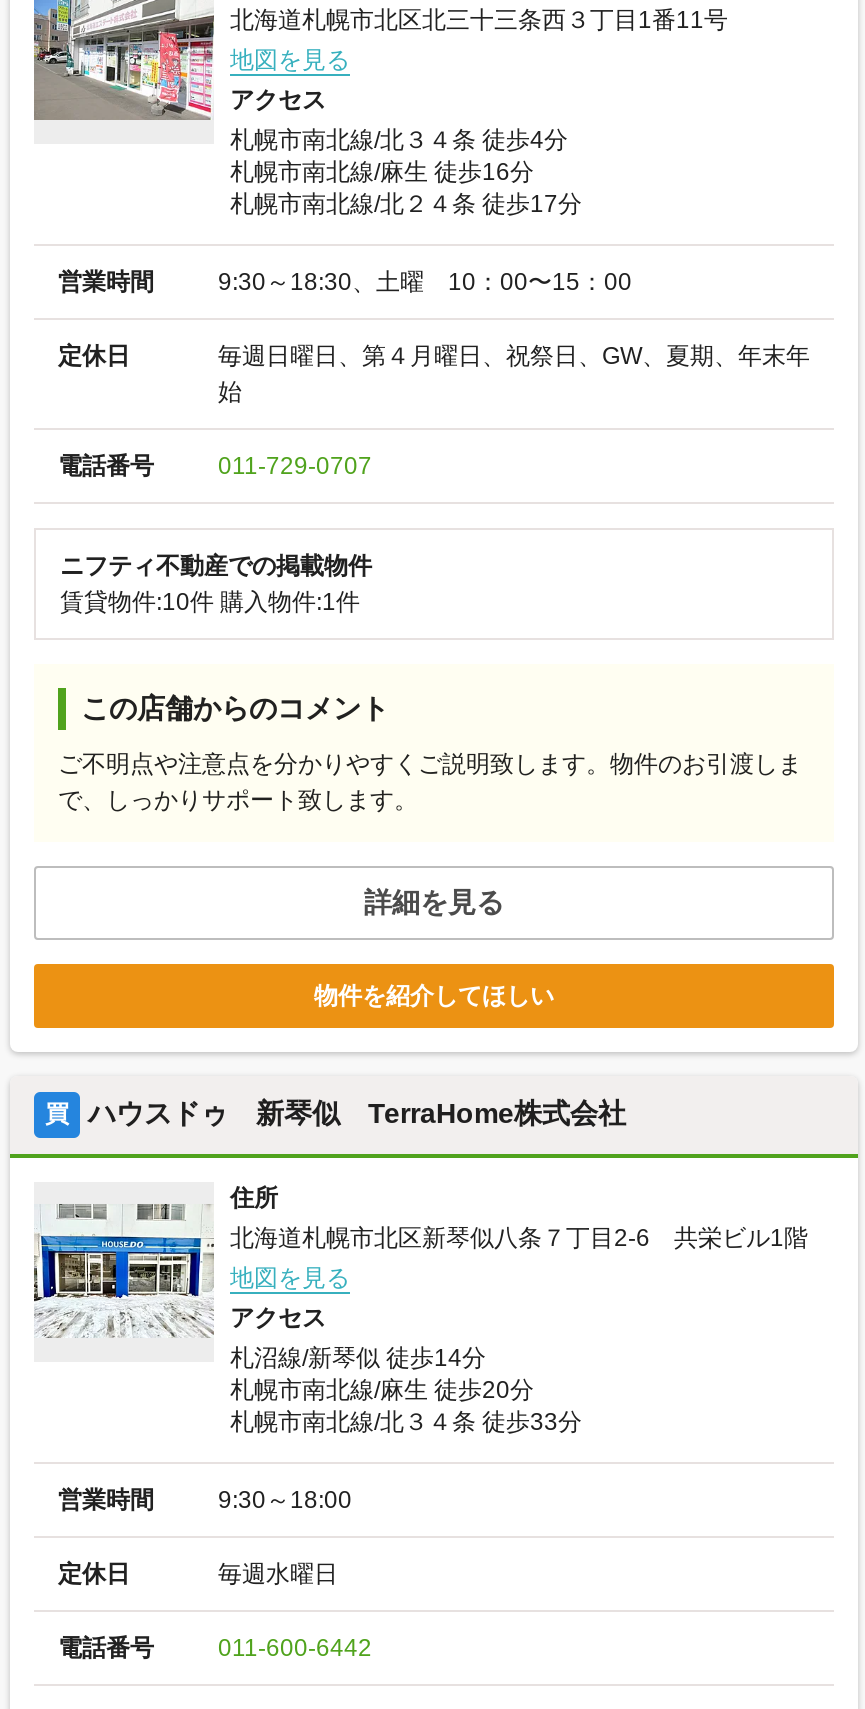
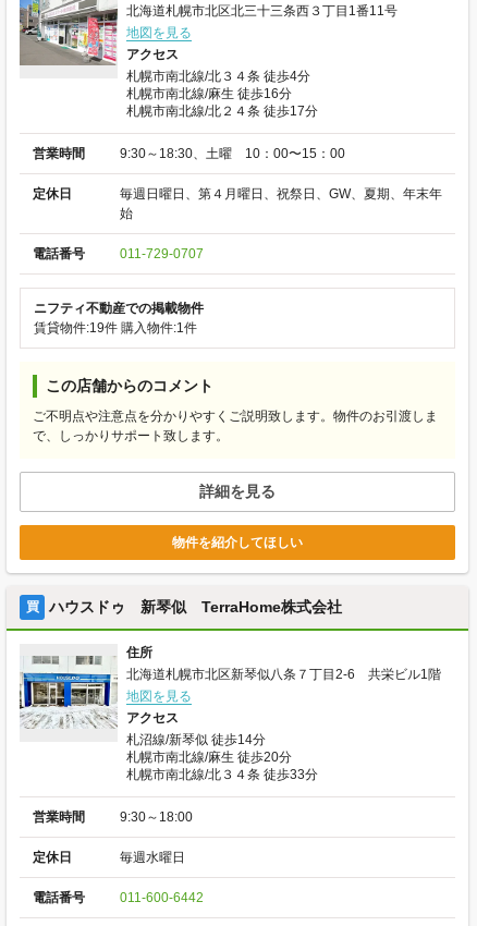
[60,588,366,616] 賃貸物件:10件購入物件:1件 -> [34,320,200,335] 賃貸物件:19件購入物件:1件

